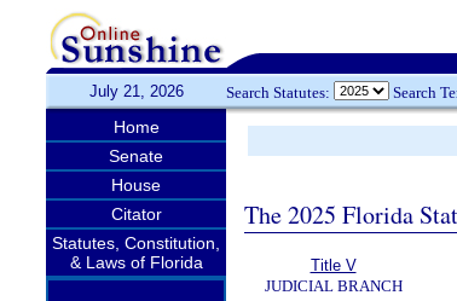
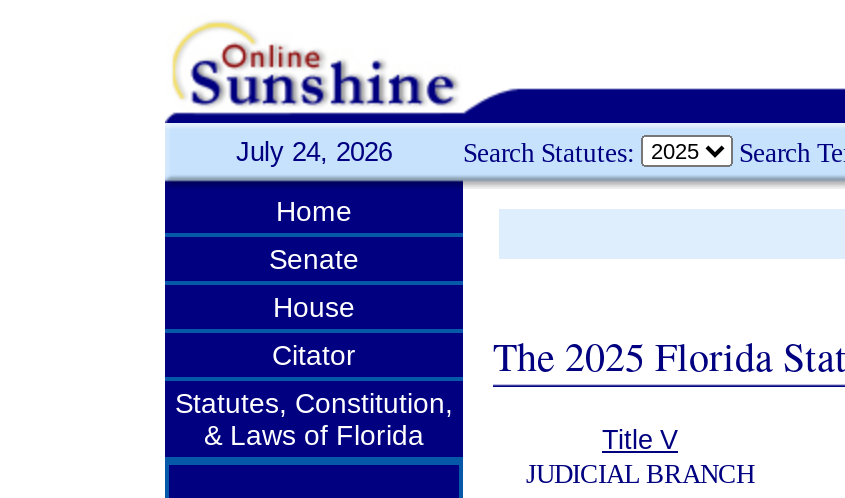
[89,82,183,100] July 21, 2026 -> [236,137,392,167] July 24, 2026

